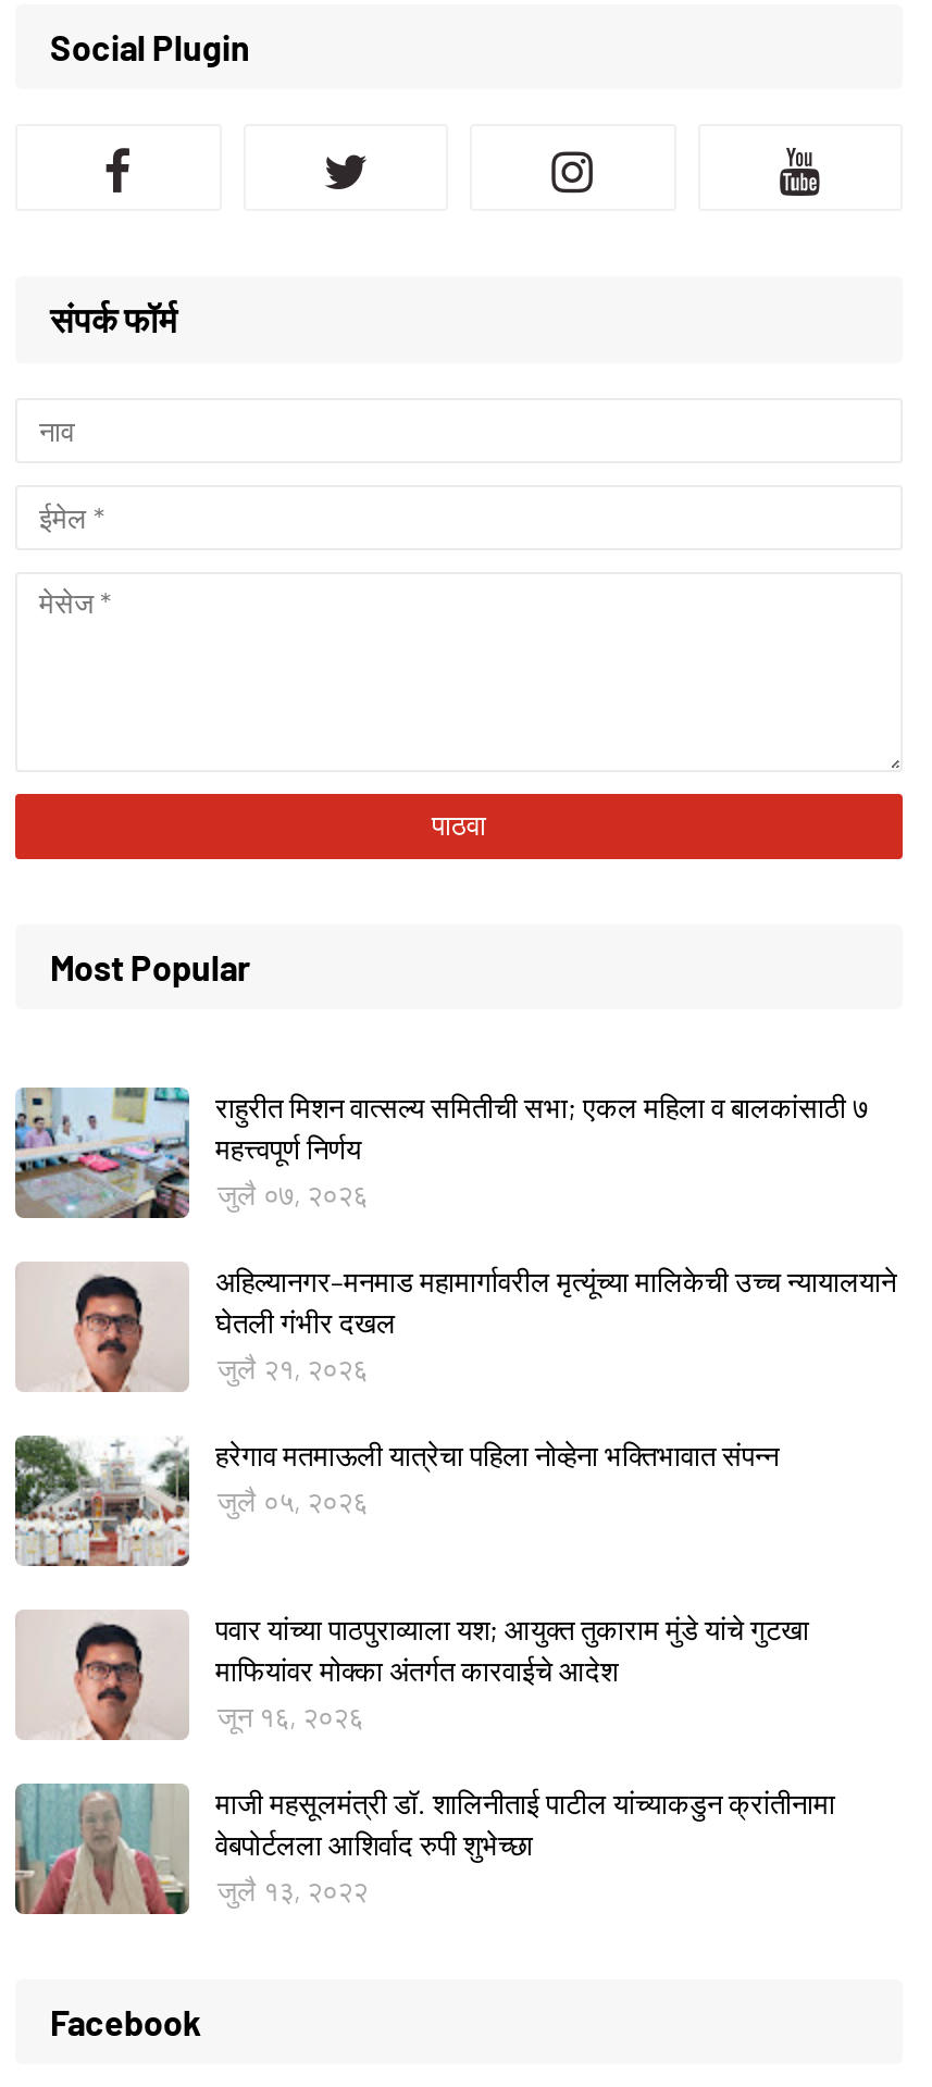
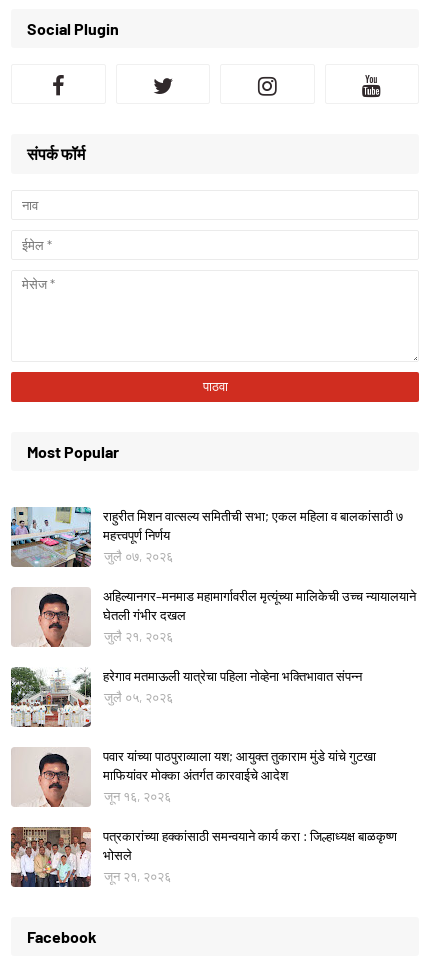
[13,1781,835,1916] [image] | माजी महसूलमंत्री डॉ. शालिनीताई पाटील यांच्याकडुन क्रांतीनामा | वेबपोर्टलला आशिर्वाद रुपी शुभेच्छा | जुलै १३, २०२२ -> [11,826,397,888] [image] | पत्रकारांच्या हक्कांसाठी समन्वयाने कार्य करा : जिल्हाध्यक्ष बाळकृष्ण | भोसले | जून २१, २०२६

